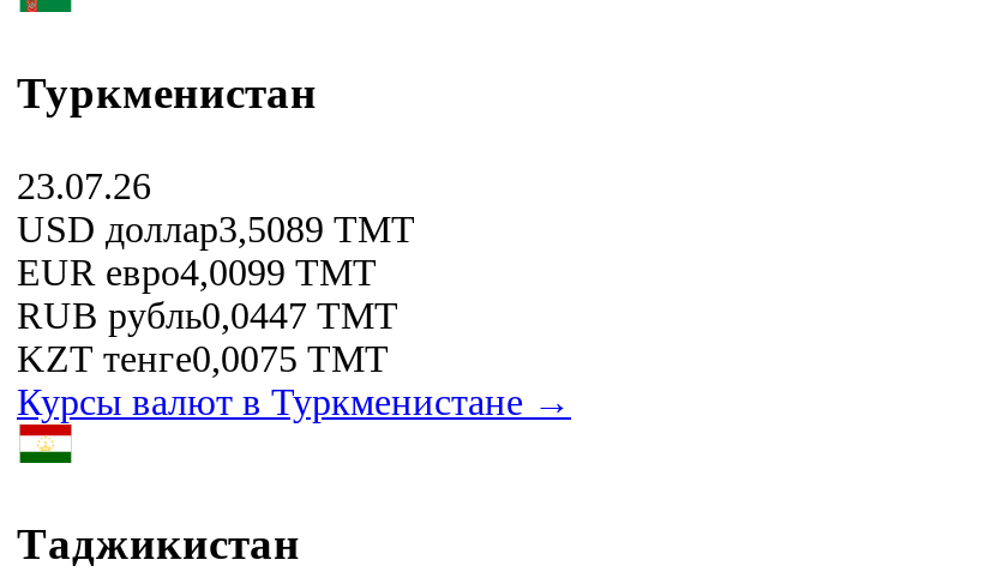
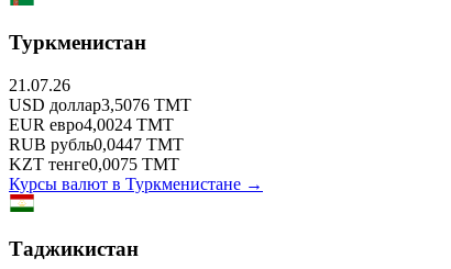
[17,165,151,206] 23.07.26 -> [9,76,70,94] 21.07.26
[17,208,415,249] USD доллар3,5089 TMT -> [9,95,191,114] USD доллар3,5076 TMT
[17,251,377,292] EUR евро4,0099 TMT -> [9,115,174,134] EUR евро4,0024 TMT

